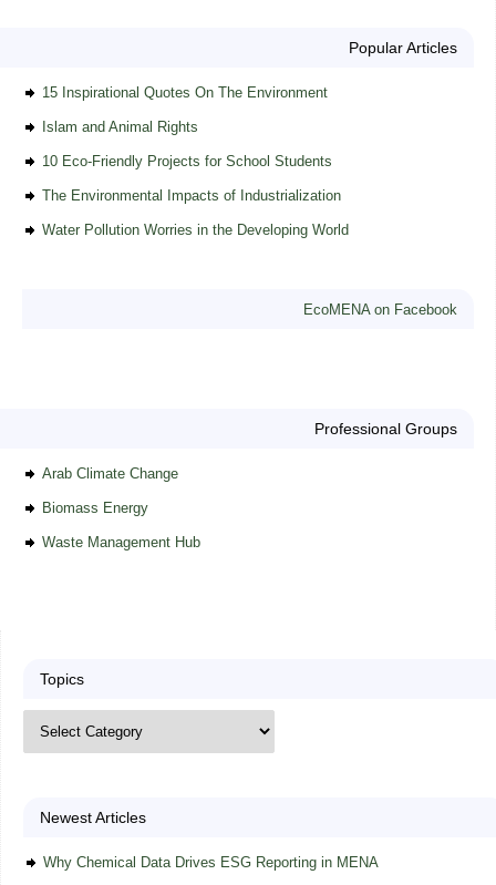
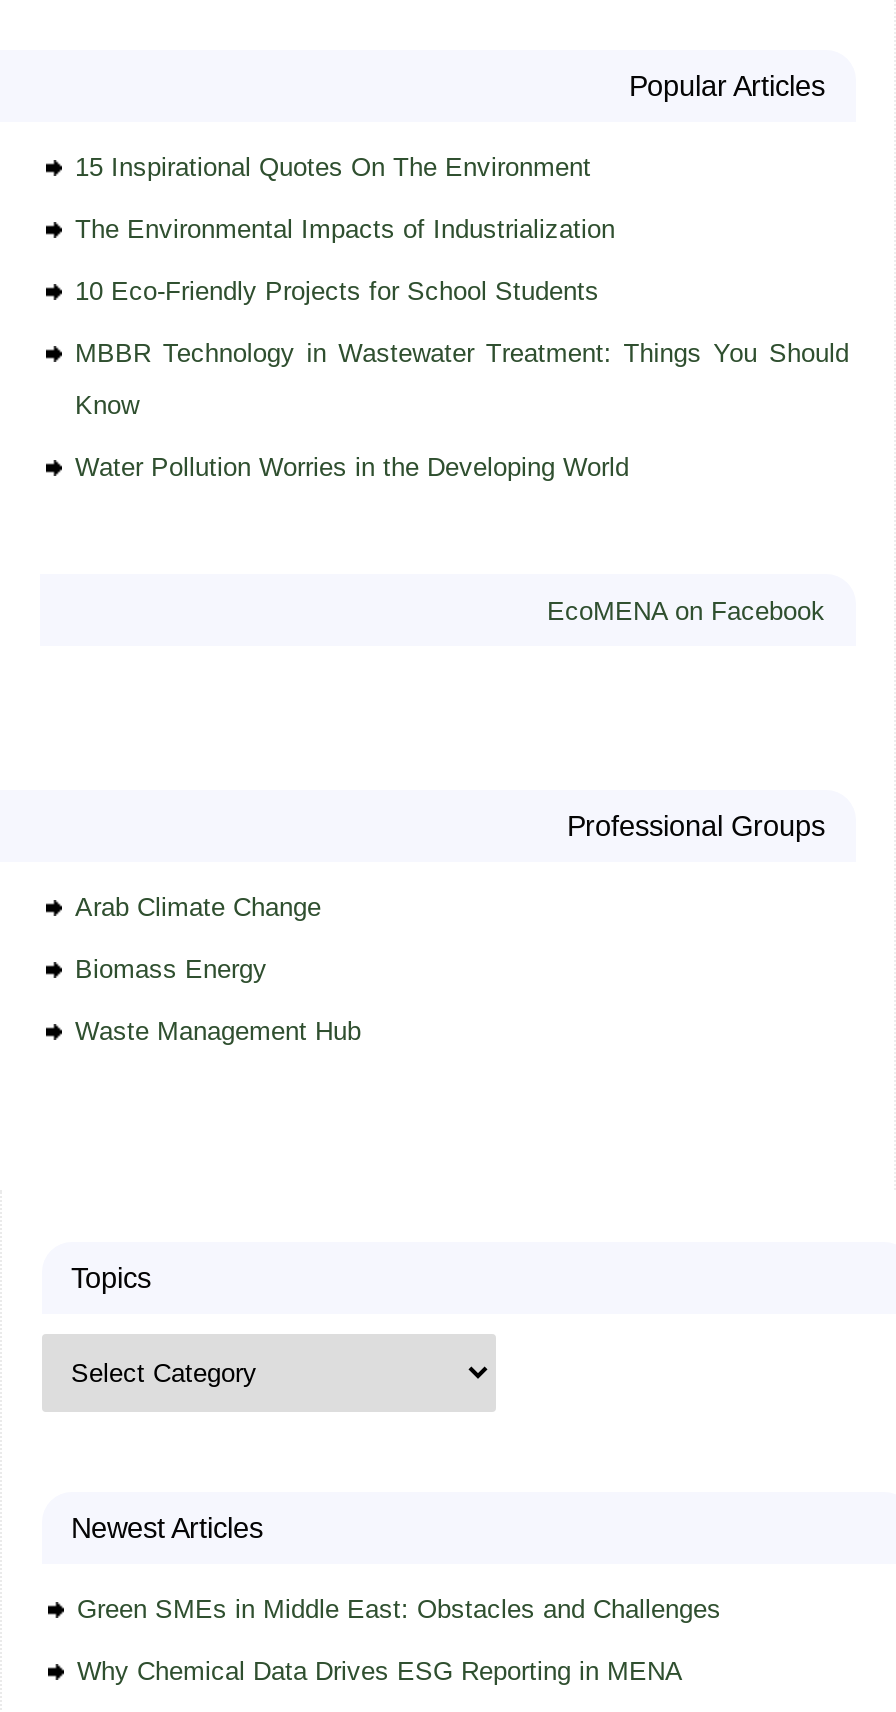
[42,119,198,135] Islam and Animal Rights -> none
none -> [75,338,849,420] MBBR Technology in Wastewater Treatment: Things You Should | Know
moved [42,187,340,204] -> [75,214,615,244]: The Environmental Impacts of Industrialization
none -> [77,1594,721,1624] Green SMEs in Middle East: Obstacles and Challenges

